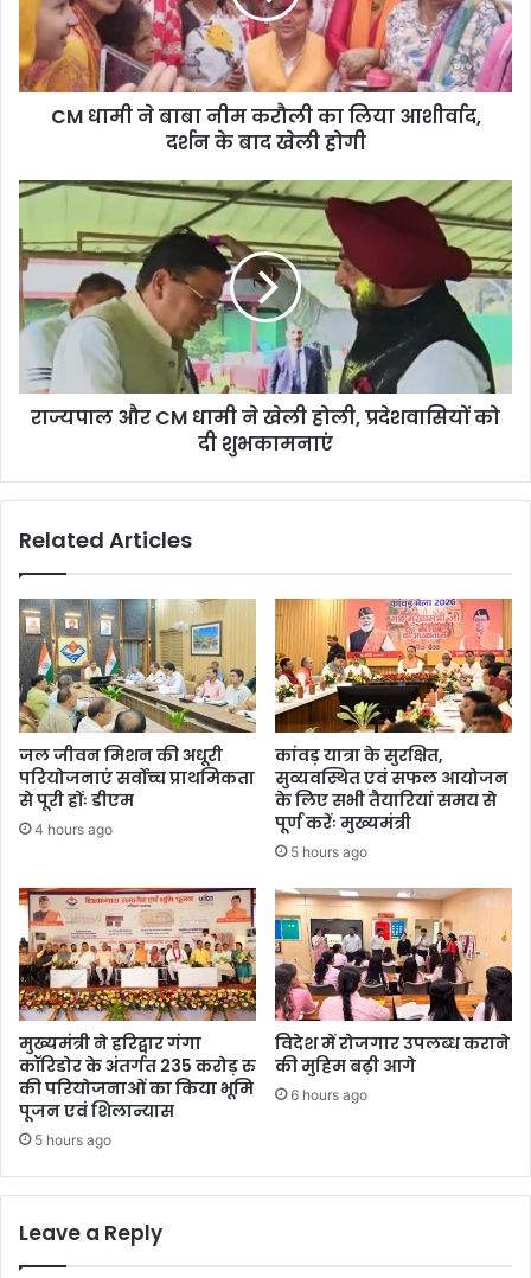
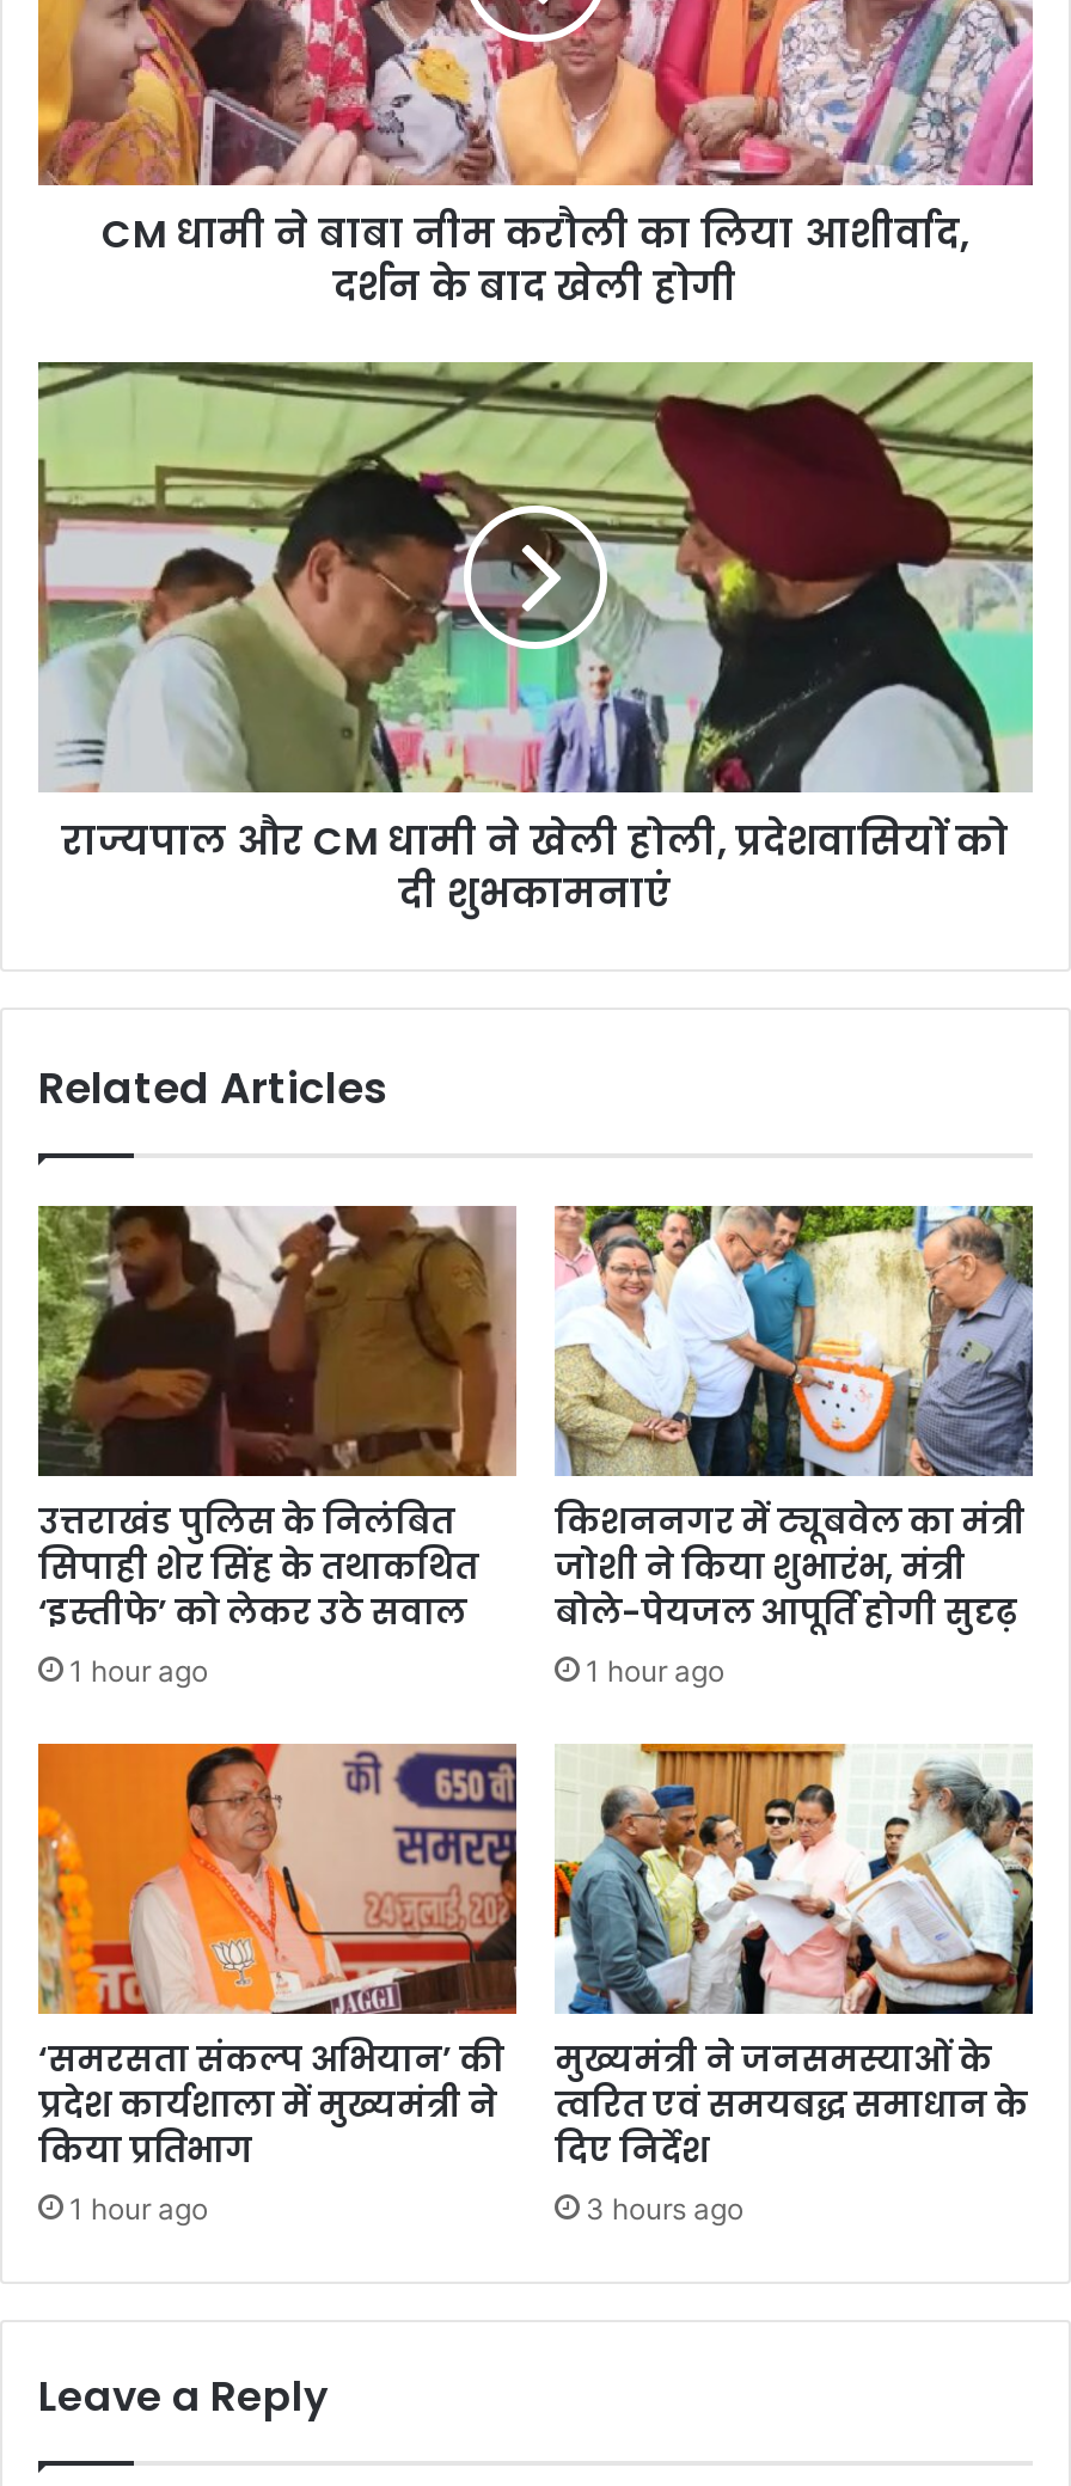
[19,599,257,838] [image] | जल जीवन मिशन की अधूरी | परियोजनाएं सर्वोच्च प्राथमिकता | से पूरी होंः डीएम | 4 hours ago -> [38,1202,516,1689] [image] | उत्तराखंड पुलिस के निलंबित | सिपाही शेर सिंह के तथाकथित | ‘इस्तीफे’ को लेकर उठे सवाल | 1 hour ago
[274,598,513,860] [image] | कांवड़ यात्रा के सुरक्षित, | सुव्यवस्थित एवं सफल आयोजन | के लिए सभी तैयारियां समय से | पूर्ण करेंः मुख्यमंत्री | 5 hours ago -> [555,1202,1035,1689] [image] | किशननगर में ट्यूबवेल का मंत्री | जोशी ने किया शुभारंभ, मंत्री | बोले-पेयजल आपूर्ति होगी सुदृढ़ | 1 hour ago
[18,887,257,1149] [image] | मुख्यमंत्री ने हरिद्वार गंगा | कॉरिडोर के अंतर्गत 235 करोड़ रु | की परियोजनाओं का किया भूमि | पूजन एवं शिलान्यास | 5 hours ago -> [36,1740,519,2226] [image] | ‘समरसता संकल्प अभियान’ की | प्रदेश कार्यशाला में मुख्यमंत्री ने | किया प्रतिभाग | 1 hour ago
[274,887,512,1104] [image] | विदेश में रोजगार उपलब्ध कराने | की मुहिम बढ़ी आगे | 6 hours ago -> [552,1740,1035,2226] [image] | मुख्यमंत्री ने जनसमस्याओं के | त्वरित एवं समयबद्ध समाधान के | दिए निर्देश | 3 hours ago

